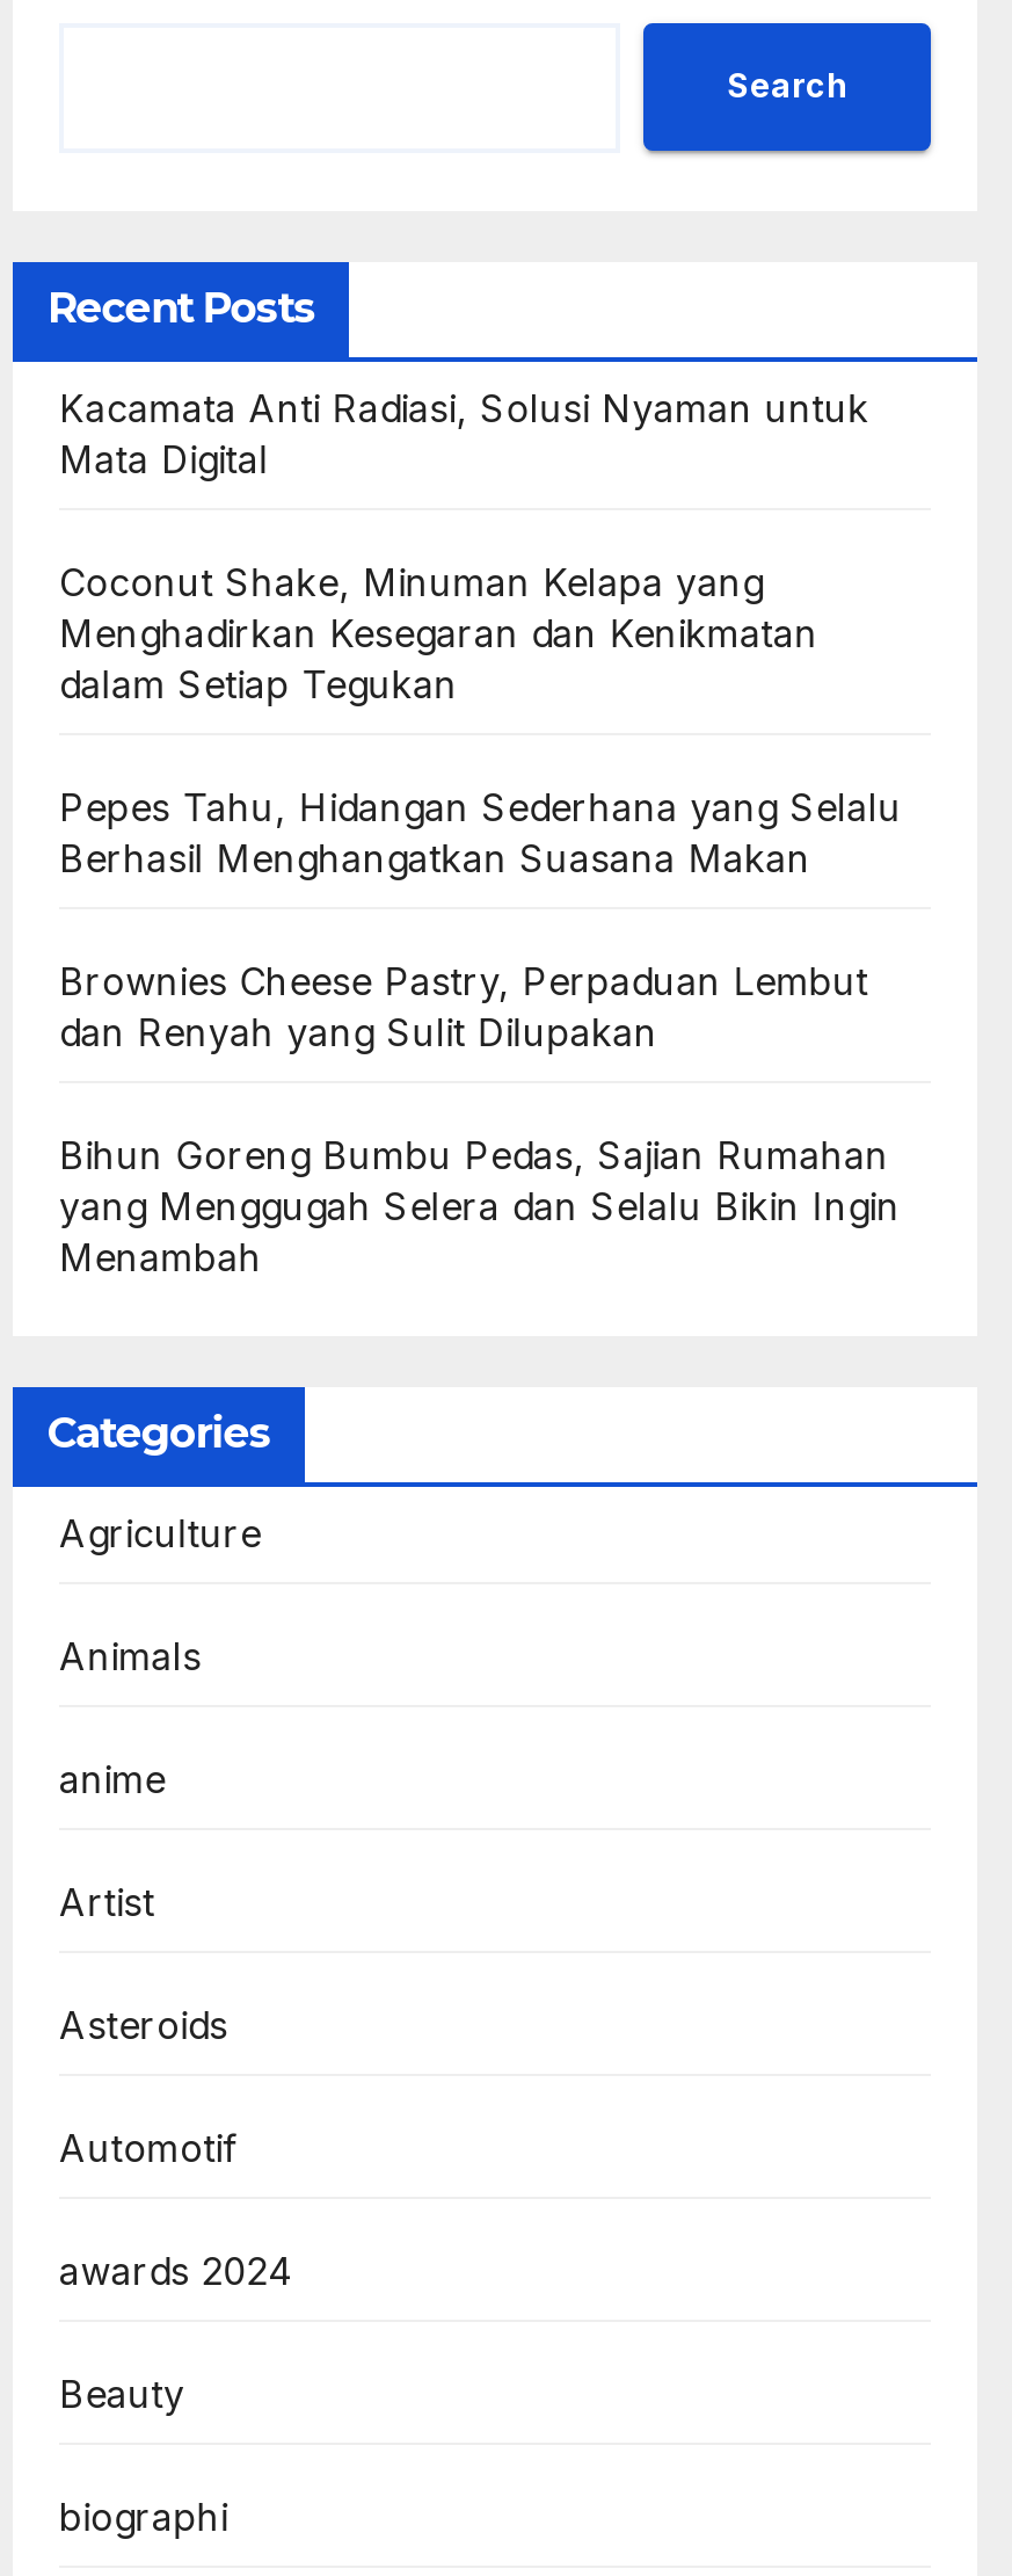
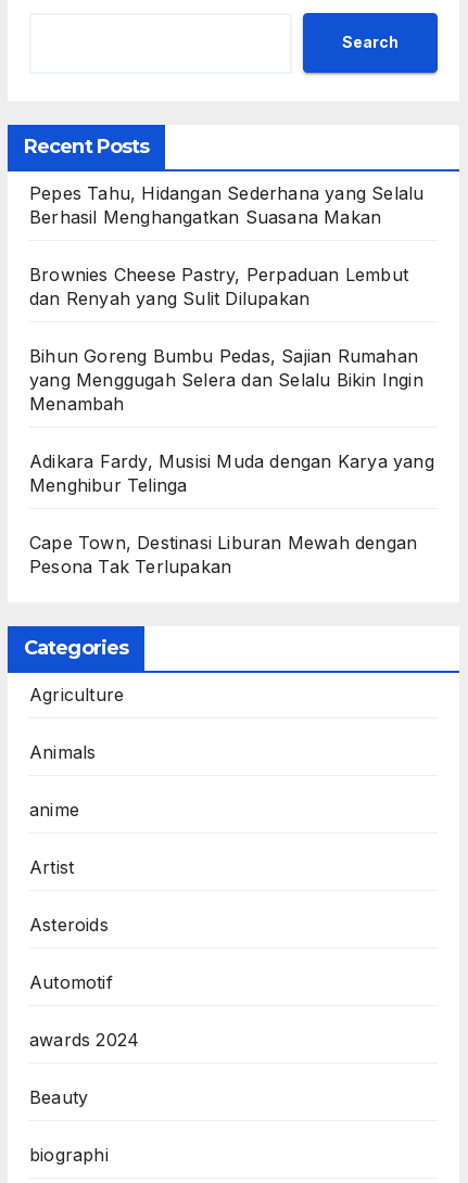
[59,384,869,707] Kacamata Anti Radiasi, Solusi Nyaman untuk | Mata Digital | Coconut Shake, Minuman Kelapa yang | Menghadirkan Kesegaran dan Kenikmatan | dalam Setiap Tegukan -> none
moved [59,783,902,1280] -> [29,182,424,414]: Pepes Tahu, Hidangan Sederhana yang Selalu | Berhasil Menghangatkan Suasana Makan | Brownies Cheese Pastry, Perpaduan Lembut | dan Renyah yang Sulit Dilupakan | Bihun Goreng Bumbu Pedas, Sajian Rumahan | yang Menggugah Selera dan Selalu Bikin Ingin | Menambah
none -> [29,450,434,577] Adikara Fardy, Musisi Muda dengan Karya yang | Menghibur Telinga | Cape Town, Destinasi Liburan Mewah dengan | Pesona Tak Terlupakan

